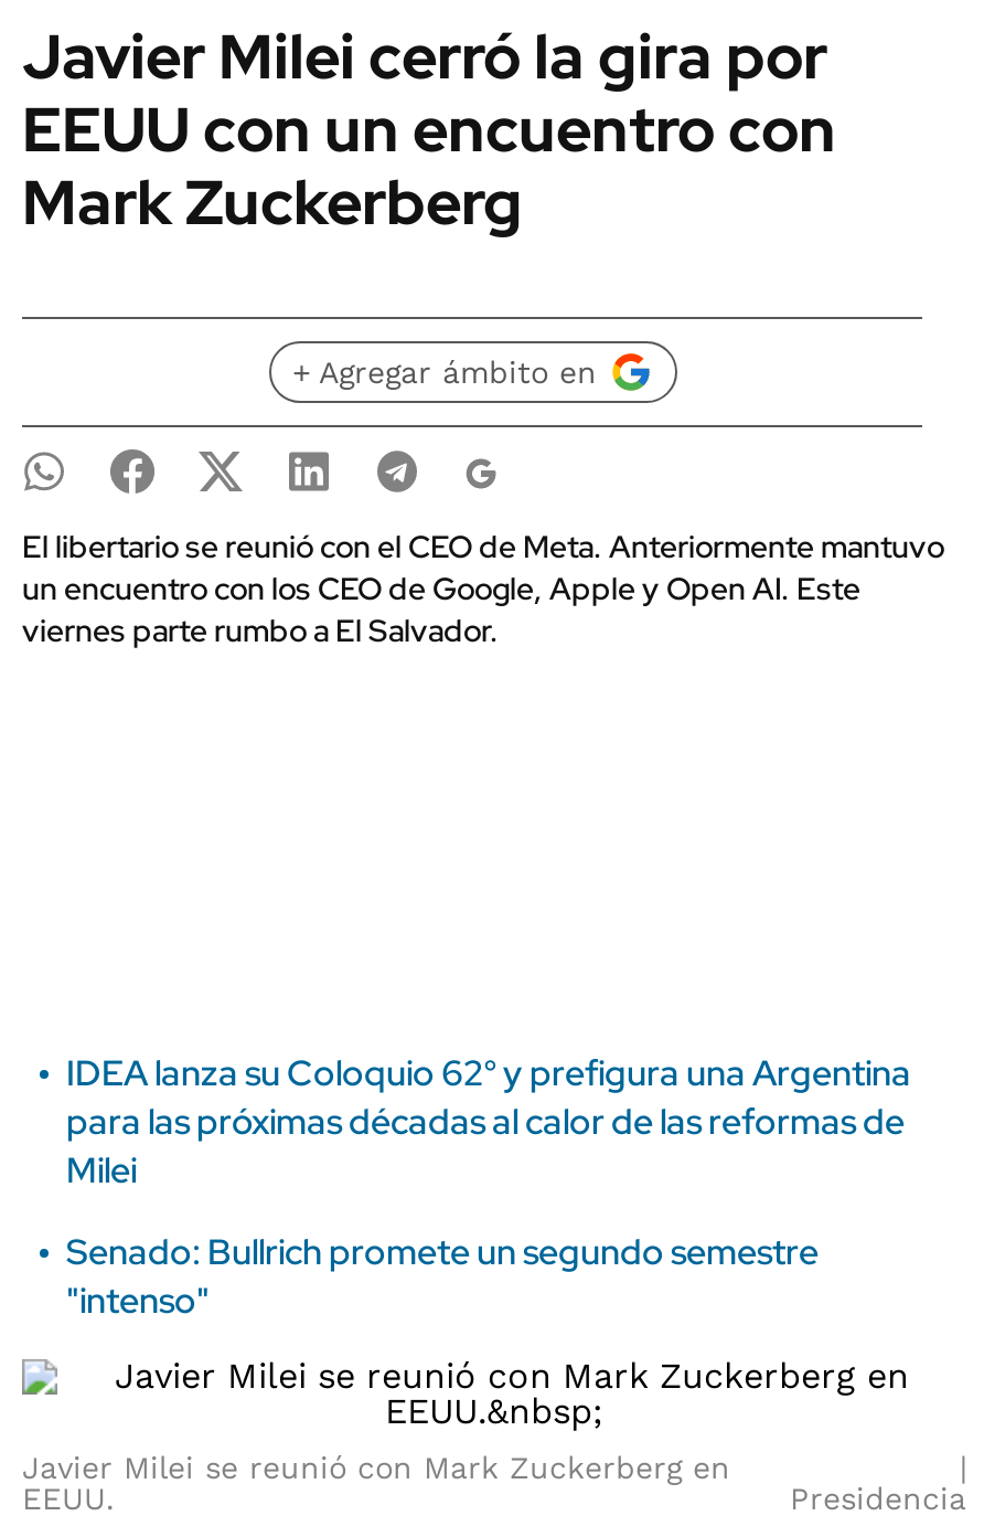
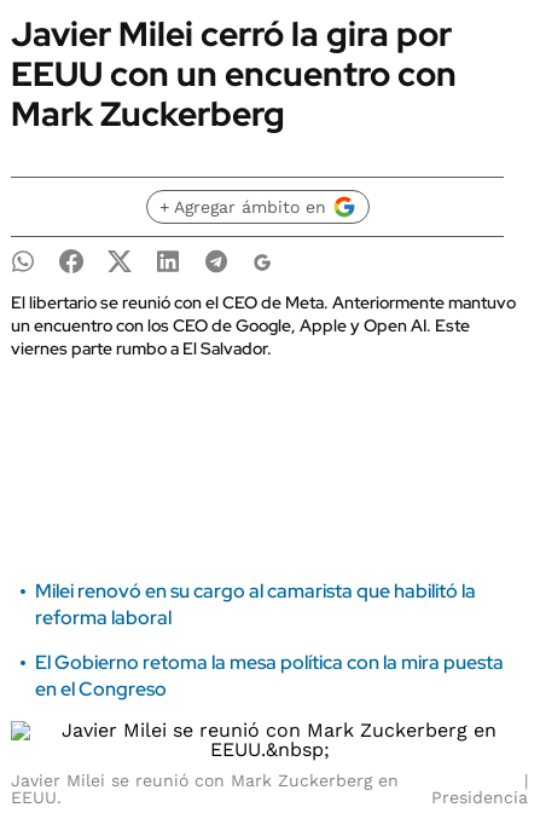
[66,1050,911,1194] IDEA lanza su Coloquio 62° y prefigura una Argentina | para las próximas décadas al calor de las reformas de | Milei -> [35,578,476,630] Milei renovó en su cargo al camarista que habilitó la | reforma laboral
[66,1229,819,1324] Senado: Bullrich promete un segundo semestre | "intenso" -> [35,650,504,702] El Gobierno retoma la mesa política con la mira puesta | en el Congreso

